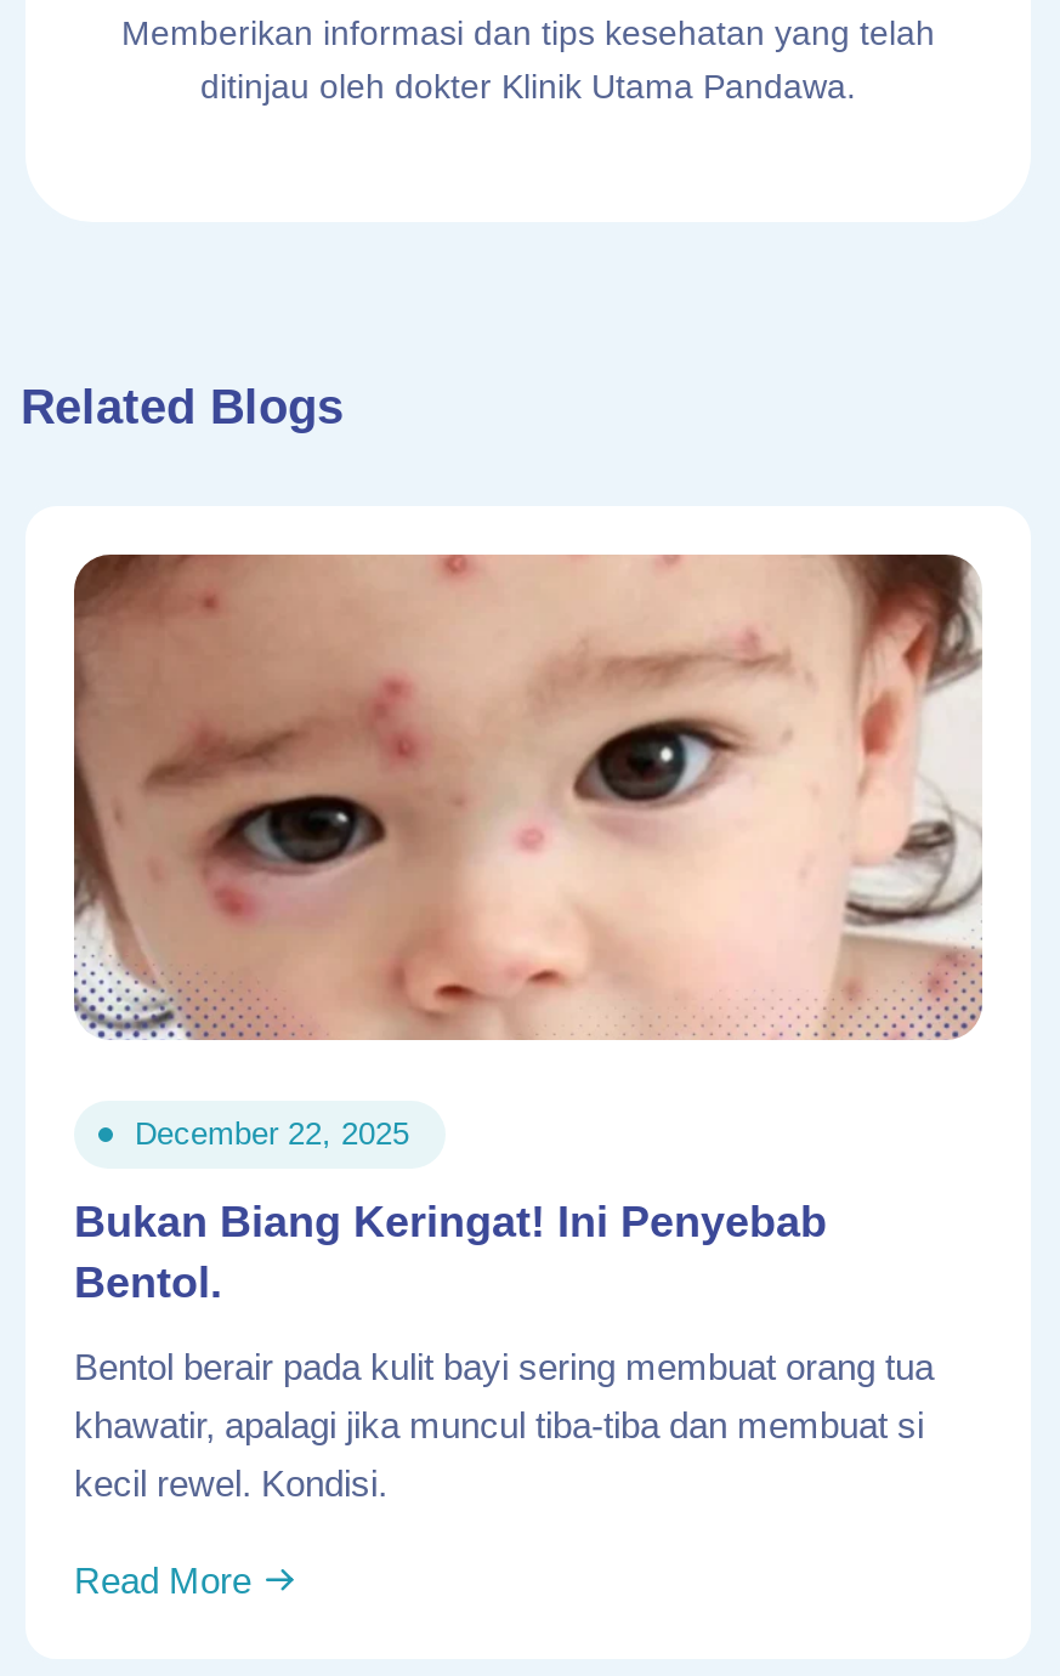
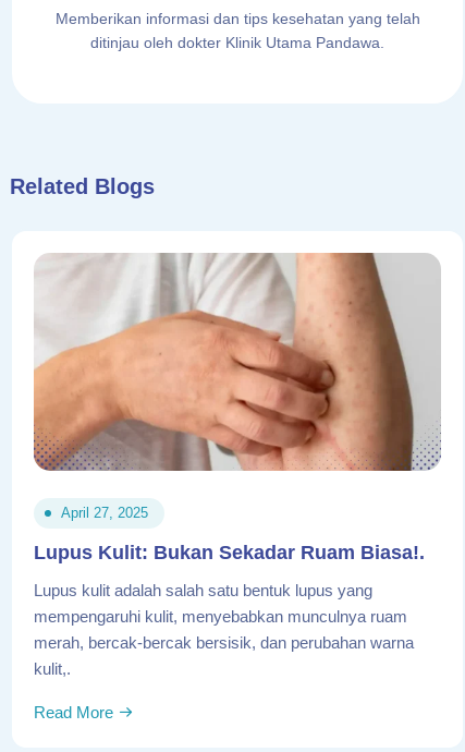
[72,552,982,1152] [image] | December 22, 2025 -> [33,253,441,521] [image] | April 27, 2025
[74,1198,827,1307] Bukan Biang Keringat! Ini Penyebab | Bentol. -> [34,542,425,563] Lupus Kulit: Bukan Sekadar Ruam Biasa!.
[74,1346,934,1504] Bentol berair pada kulit bayi sering membuat orang tua | khawatir, apalagi jika muncul tiba-tiba dan membuat si | kecil rewel. Kondisi. -> [34,581,414,678] Lupus kulit adalah salah satu bentuk lupus yang | mempengaruhi kulit, menyebabkan munculnya ruam | merah, bercak-bercak bersisik, dan perubahan warna | kulit,.

